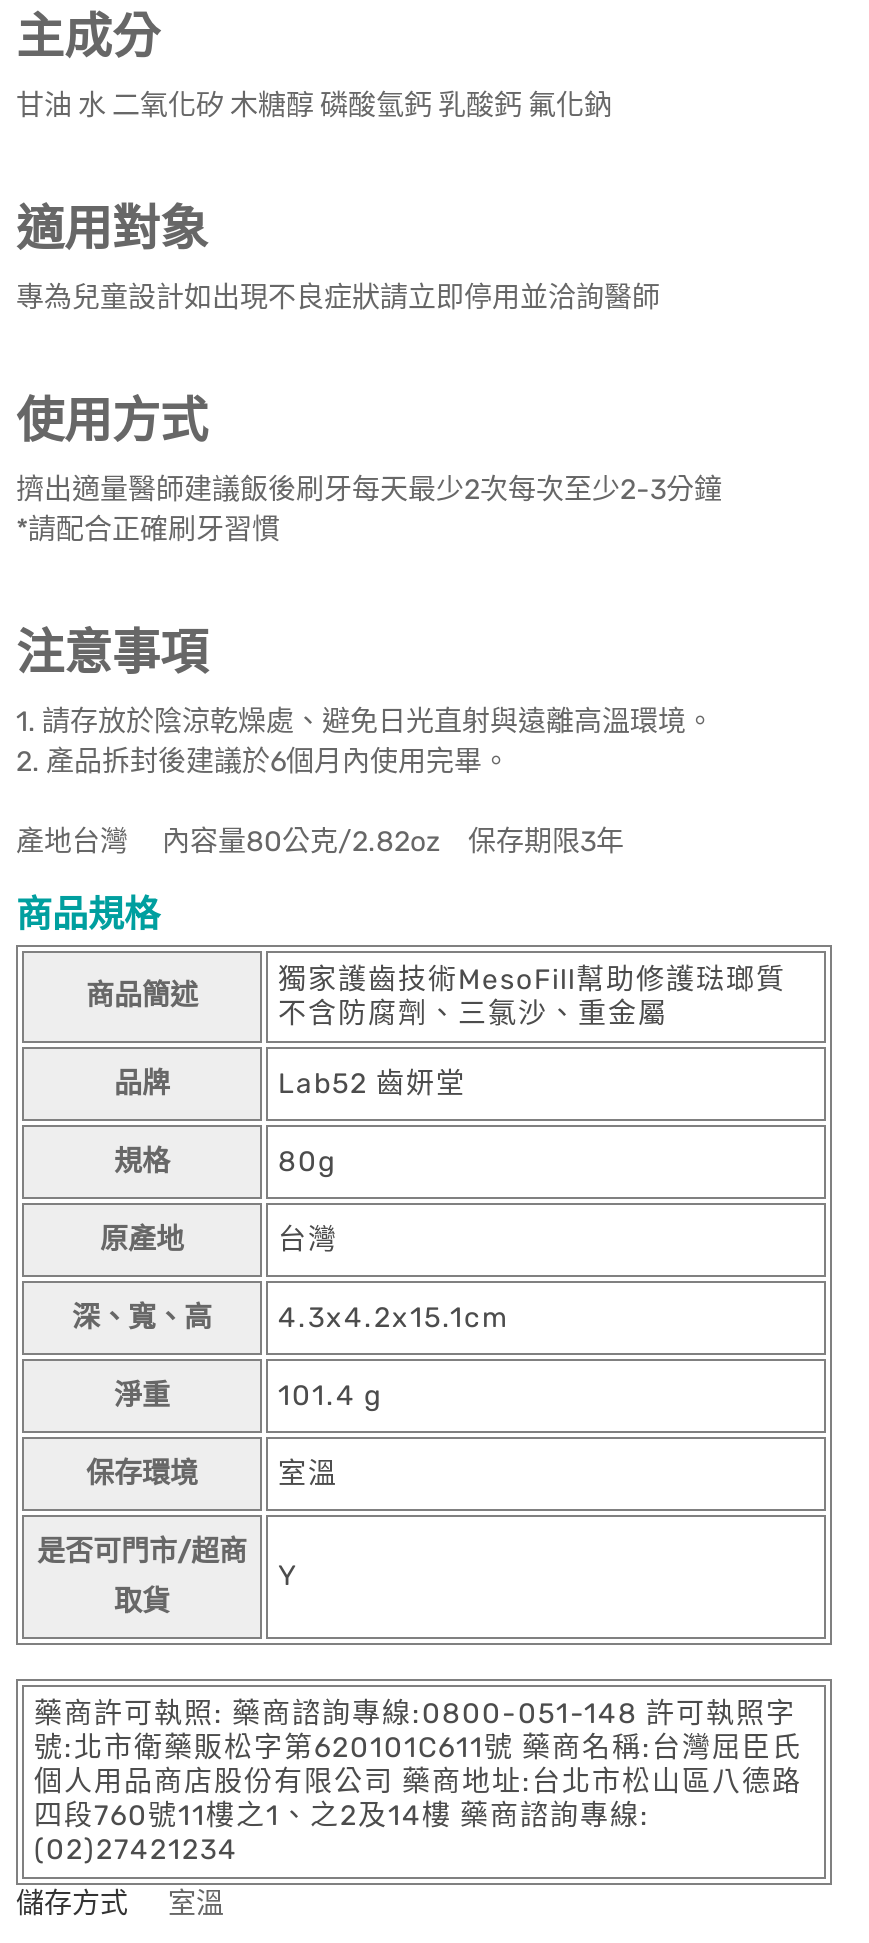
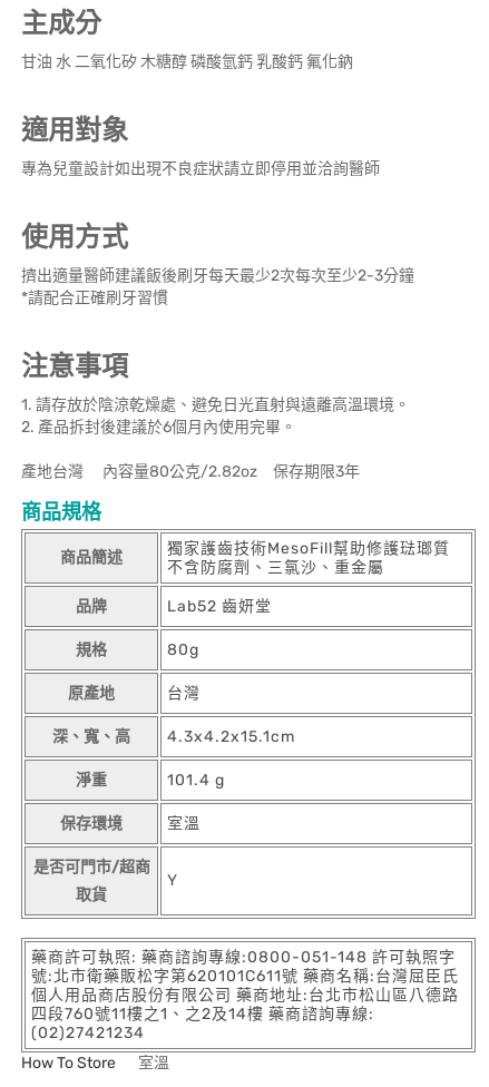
[16,1887,128,1921] 儲存方式 -> [21,1054,116,1073] How To Store

